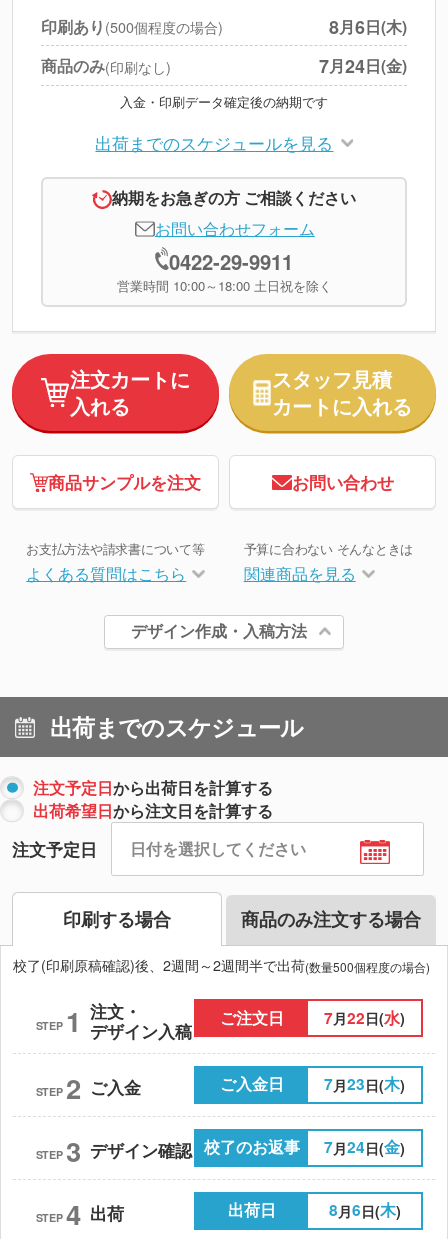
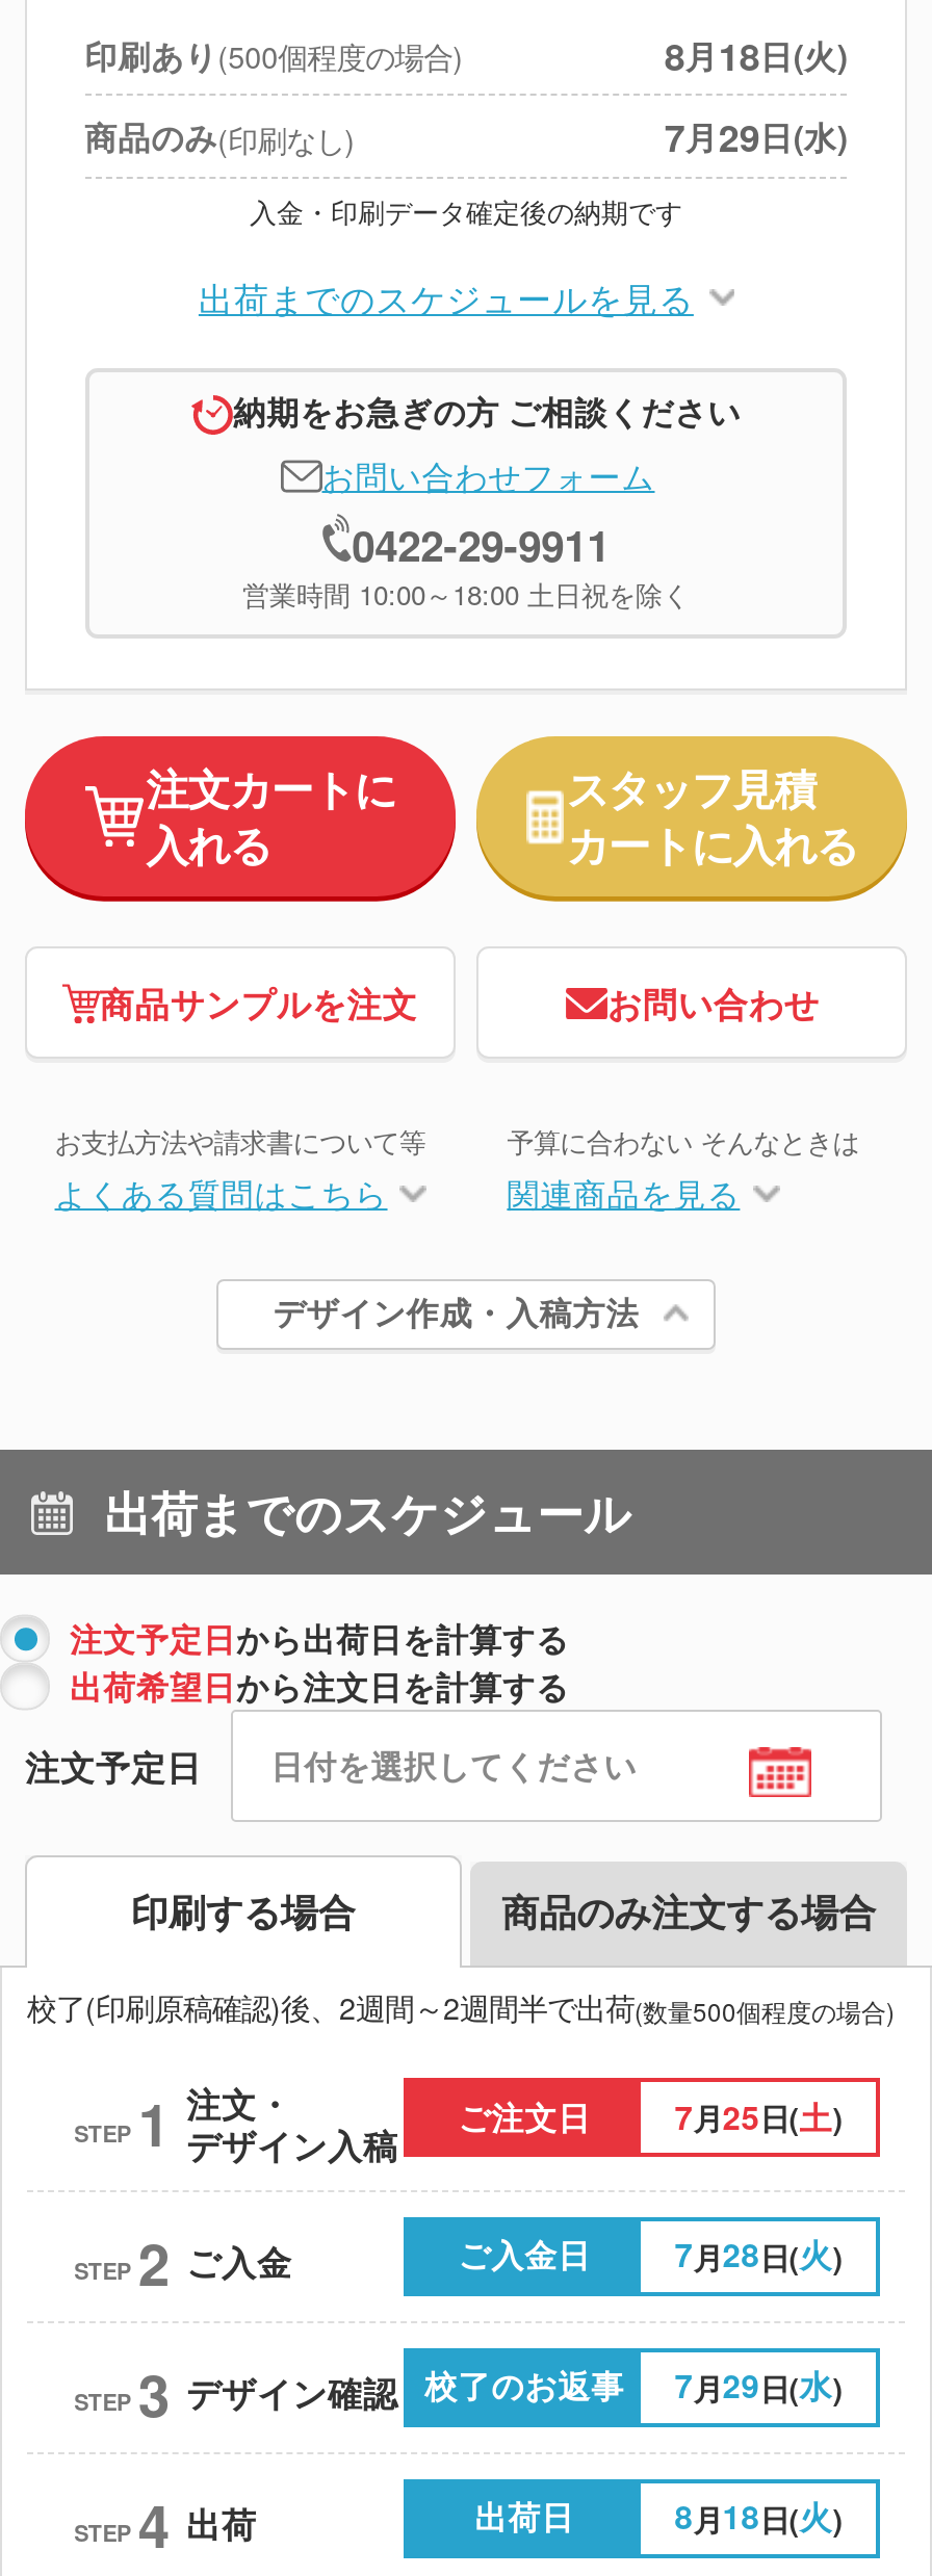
[329,14,407,40] 8月6日(木) -> [664,28,848,83] 8月18日(火)
[319,53,407,79] 7月24日(金) -> [664,111,848,165] 7月29日(水)
[220,1007,405,1029] ご注文日 7月22日(水) -> [458,2094,843,2140] ご注文日 7月25日(土)
[324,1073,405,1095] 7月23日(木) -> [675,2232,843,2278] 7月28日(火)
[324,1136,405,1158] 7月24日(金) -> [675,2363,843,2409] 7月29日(水)
[329,1199,401,1221] 8月6日(木) -> [675,2494,843,2540] 8月18日(火)

